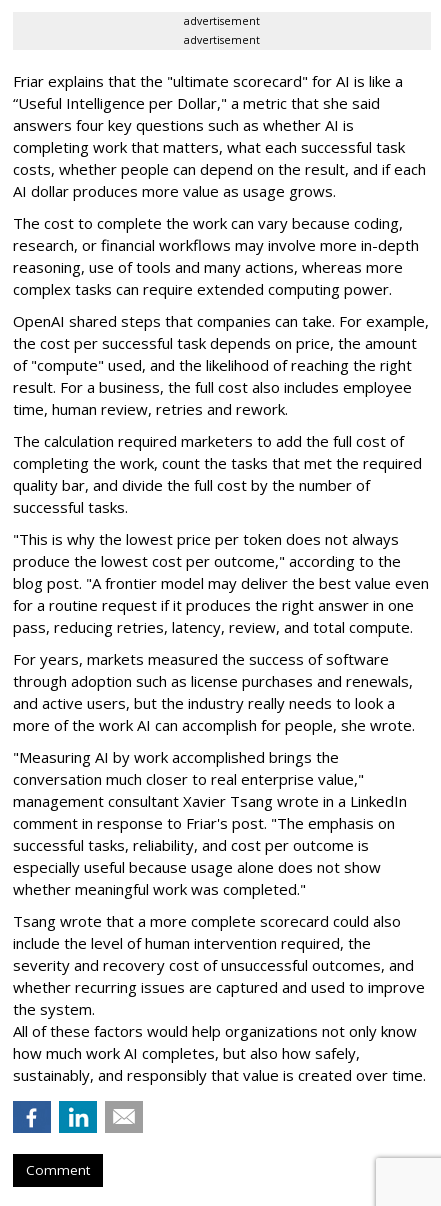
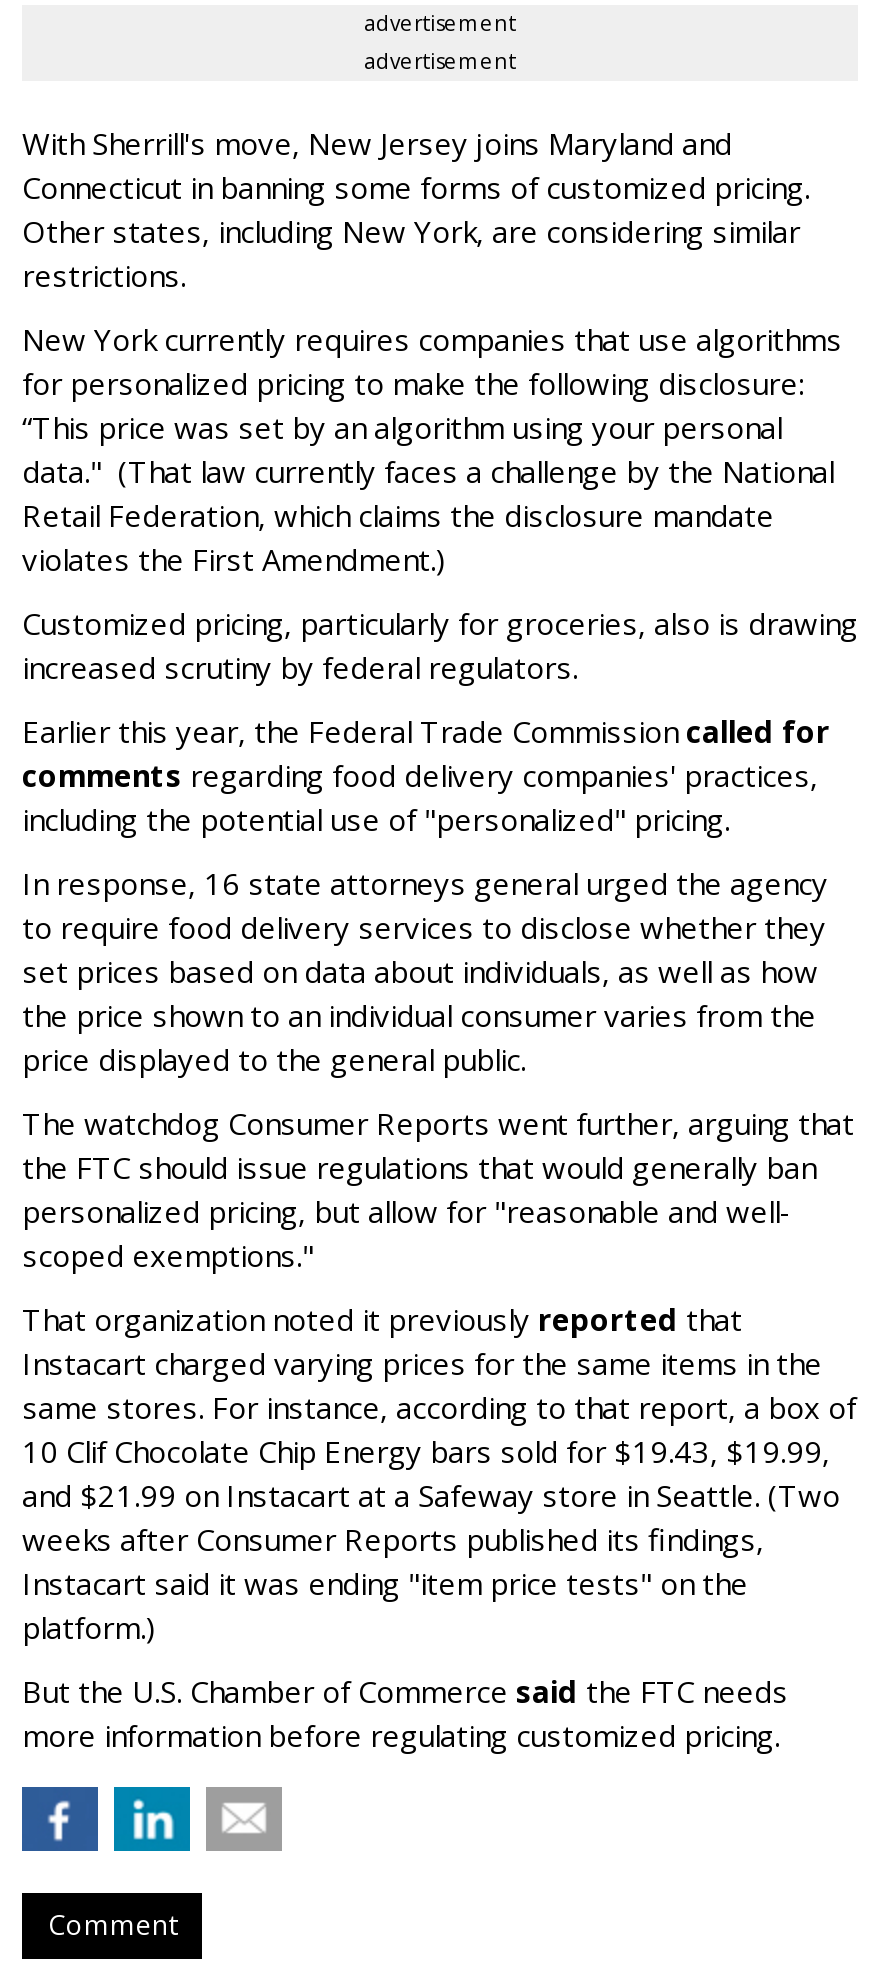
[13,71,426,201] Friar explains that the "ultimate scorecard" for AI is like a | “Useful Intelligence per Dollar," a metric that she said | answers four key questions such as whether AI is | completing work that matters, what each successful task | costs, whether people can depend on the result, and if each | AI dollar produces more value as usage grows. -> [22,123,810,295] With Sherrill's move, New Jersey joins Maryland and | Connecticut in banning some forms of customized pricing. | Other states, including New York, are considering similar | restrictions.
[13,213,419,299] The cost to complete the work can vary because coding, | research, or financial workflows may involve more in-depth | reasoning, use of tools and many actions, whereas more | complex tasks can require extended computing power. -> [22,319,842,579] New York currently requires companies that use algorithms | for personalized pricing to make the following disclosure: | “This price was set by an algorithm using your personal | data." (That law currently faces a challenge by the National | Retail Federation, which claims the disclosure mandate | violates the First Amendment.)
[13,311,429,419] OpenAI shared steps that companies can take. For example, | the cost per successful task depends on price, the amount | of "compute" used, and the likelihood of reaching the right | result. For a business, the full cost also includes employee | time, human review, retries and rework. -> [22,603,858,687] Customized pricing, particularly for groceries, also is drawing | increased scrutiny by federal regulators.
[13,431,422,517] The calculation required marketers to add the full cost of | completing the work, count the tasks that met the required | quality bar, and divide the full cost by the number of | successful tasks. -> [22,711,830,839] Earlier this year, the Federal Trade Commission called for | comments regarding food delivery companies' practices, | including the potential use of "personalized" pricing.
[13,529,429,637] "This is why the lowest price per token does not always | produce the lowest cost per outcome," according to the | blog post. "A frontier model may deliver the best value even | for a routine request if it produces the right answer in one | pass, reducing retries, latency, review, and total compute. -> [22,863,828,1079] In response, 16 state attorneys general urged the agency | to require food delivery services to disclose whether they | set prices based on data about individuals, as well as how | the price shown to an individual consumer varies from the | price displayed to the general public.
[13,649,419,735] For years, markets measured the success of software | through adoption such as license purchases and renewals, | and active users, but the industry really needs to look a | more of the work AI can accomplish for people, she wrote. -> [22,1103,854,1275] The watchdog Consumer Reports went further, arguing that | the FTC should issue regulations that would generally ban | personalized pricing, but allow for "reasonable and well- | scoped exemptions."
[13,747,407,899] "Measuring AI by work accomplished brings the | conversation much closer to real enterprise value," | management consultant Xavier Tsang wrote in a LinkedIn | comment in response to Friar's post. "The emphasis on | successful tasks, reliability, and cost per outcome is | especially useful because usage alone does not show | whether meaningful work was completed." -> [22,1299,856,1647] That organization noted it previously reported that | Instacart charged varying prices for the same items in the | same stores. For instance, according to that report, a box of | 10 Clif Chocolate Chip Energy bars sold for $19.43, $19.99, | and $21.99 on Instacart at a Safeway store in Seattle. (Two | weeks after Consumer Reports published its findings, | Instacart said it was ending "item price tests" on the | platform.)
[13,911,426,1085] Tsang wrote that a more complete scorecard could also | include the level of human intervention required, the | severity and recovery cost of unsuccessful outcomes, and | whether recurring issues are captured and used to improve | the system. | All of these factors would help organizations not only know | how much work AI completes, but also how safely, | sustainably, and responsibly that value is created over time. -> [22,1671,788,1755] But the U.S. Chamber of Commerce said the FTC needs | more information before regulating customized pricing.

